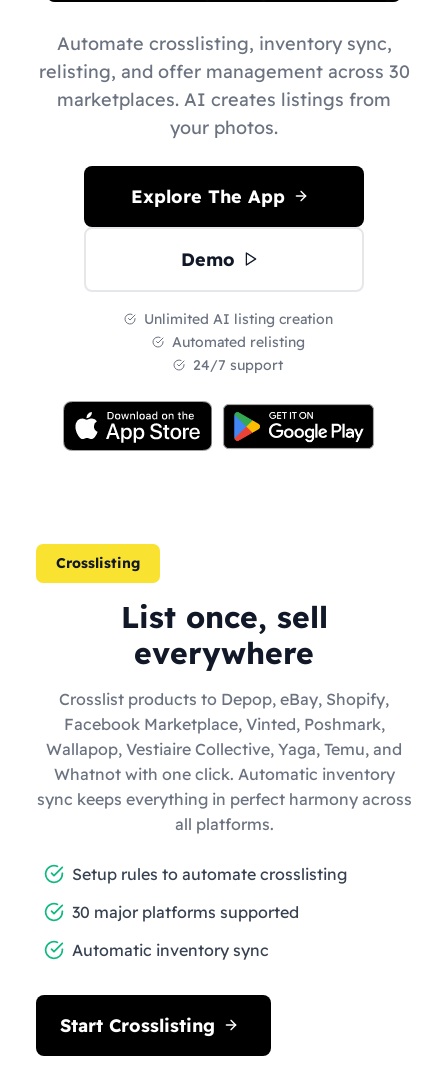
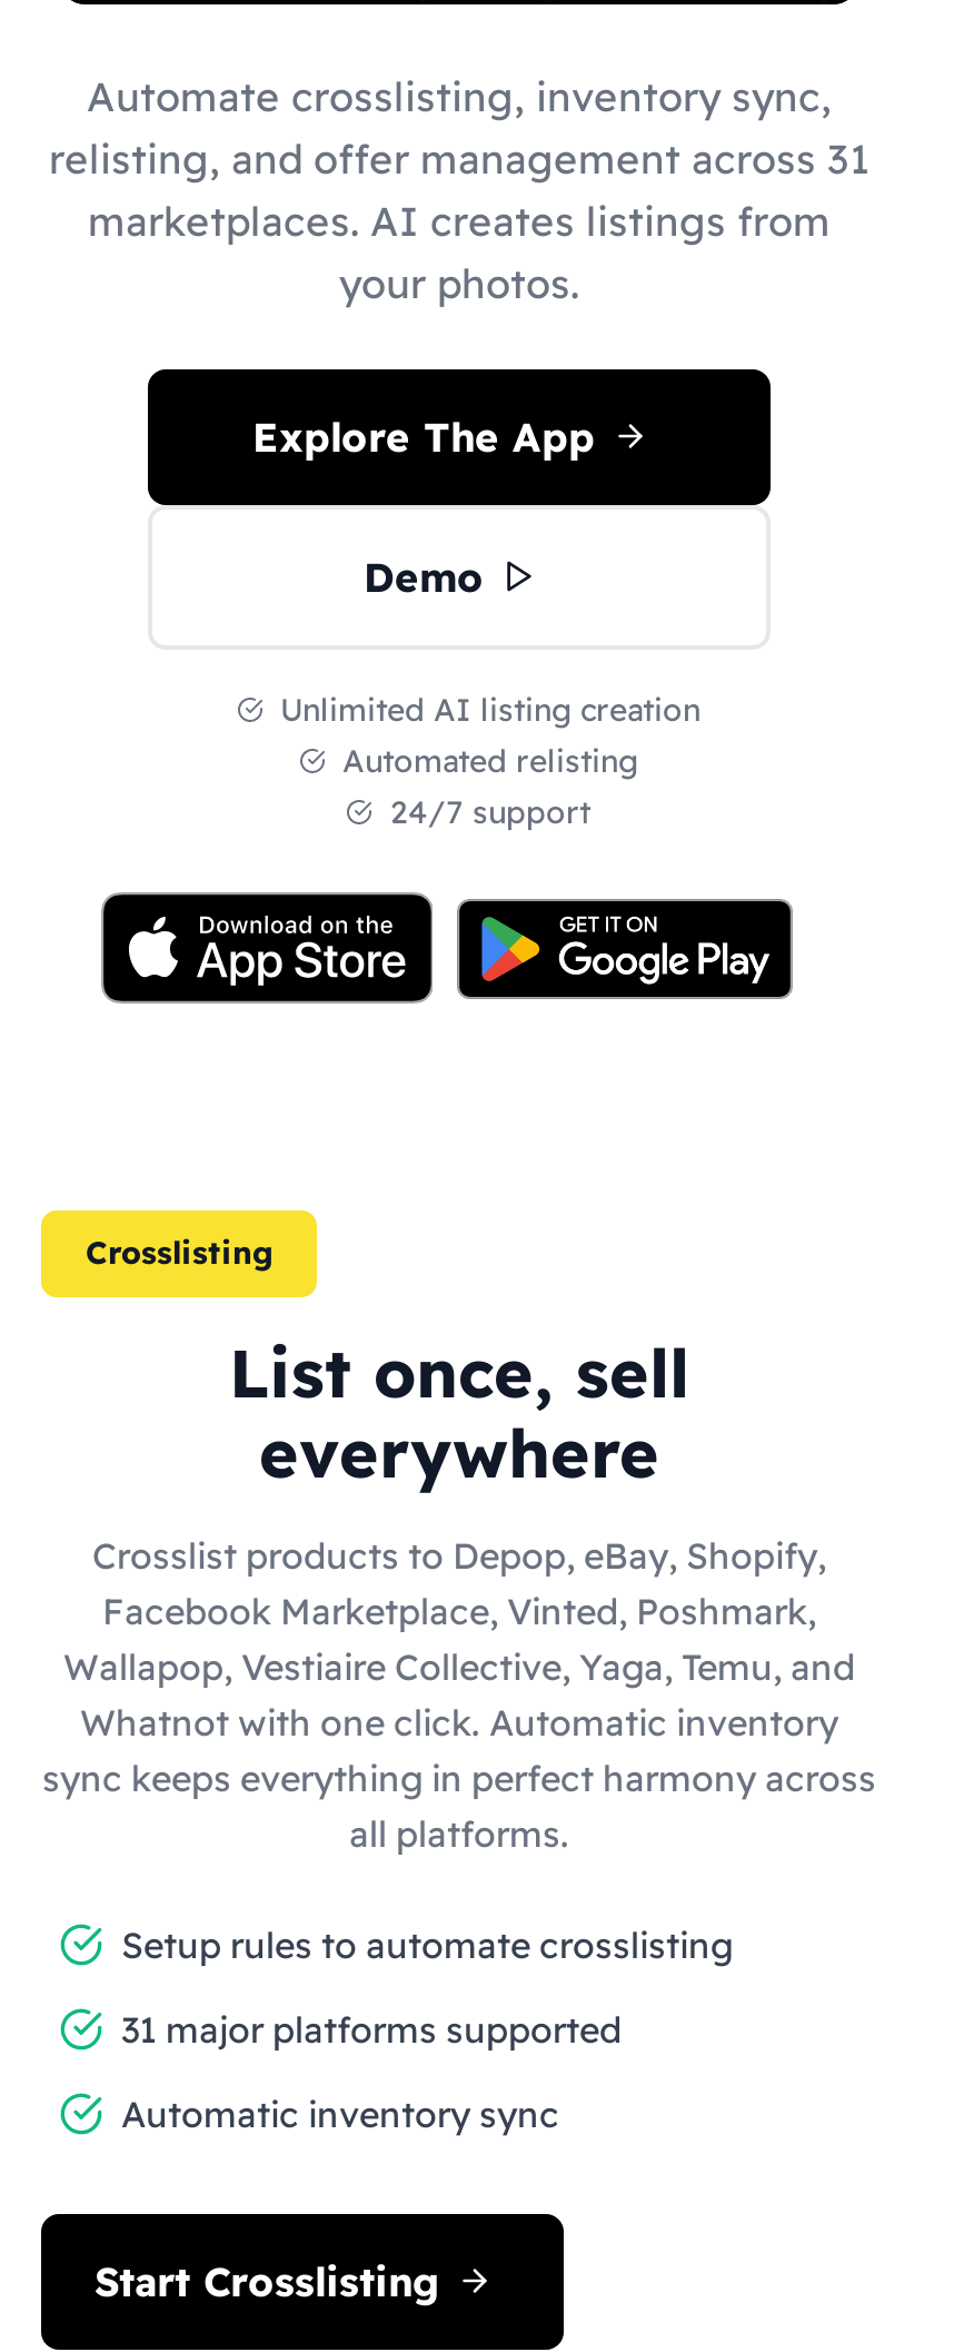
[38,59,409,82] relisting, and offer management across 30 -> [49,132,869,184] relisting, and offer management across 31
[72,901,299,921] 30 major platforms supported -> [121,2006,622,2050] 31 major platforms supported

